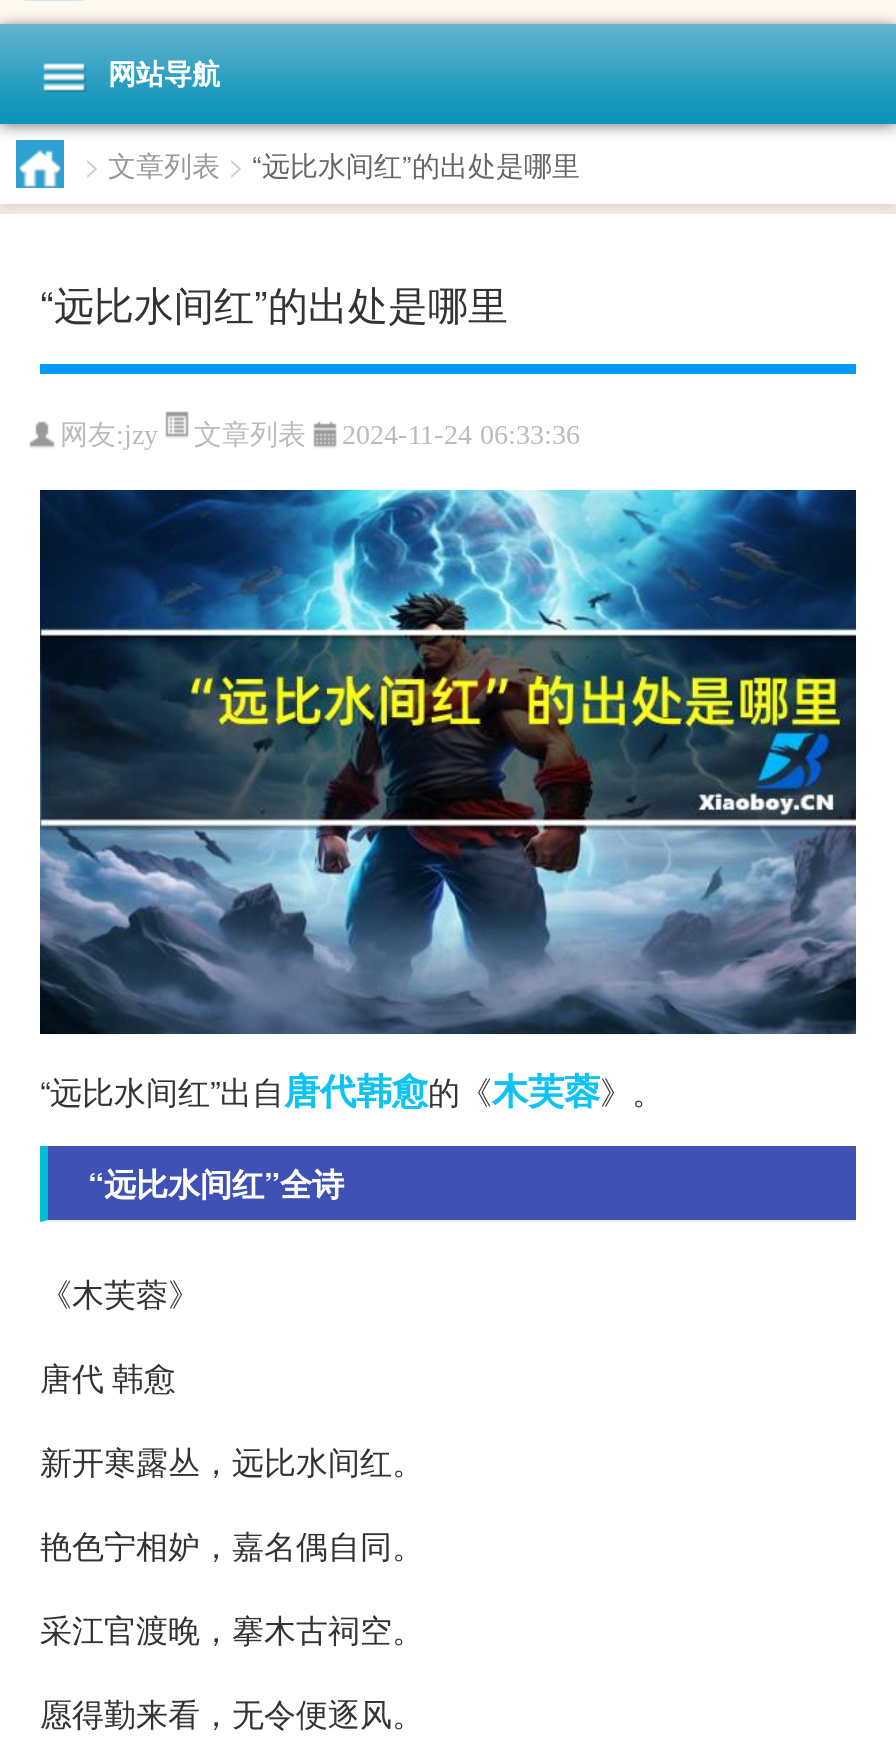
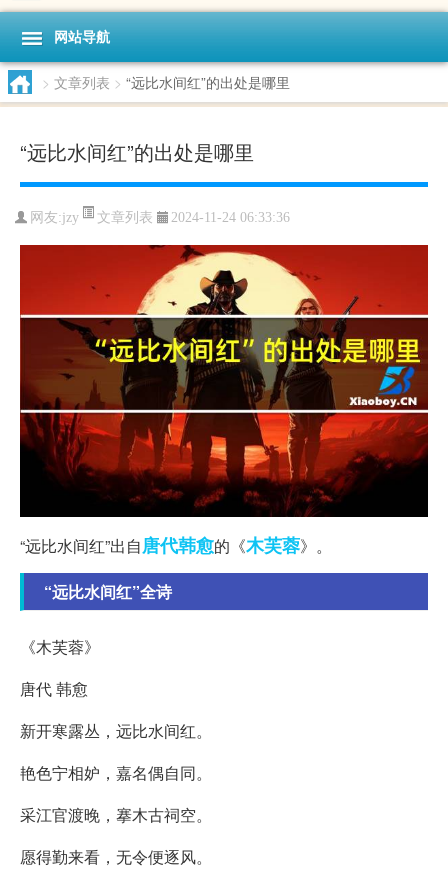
[38,488,858,1036] [image] -> [19,244,429,518] [image]

